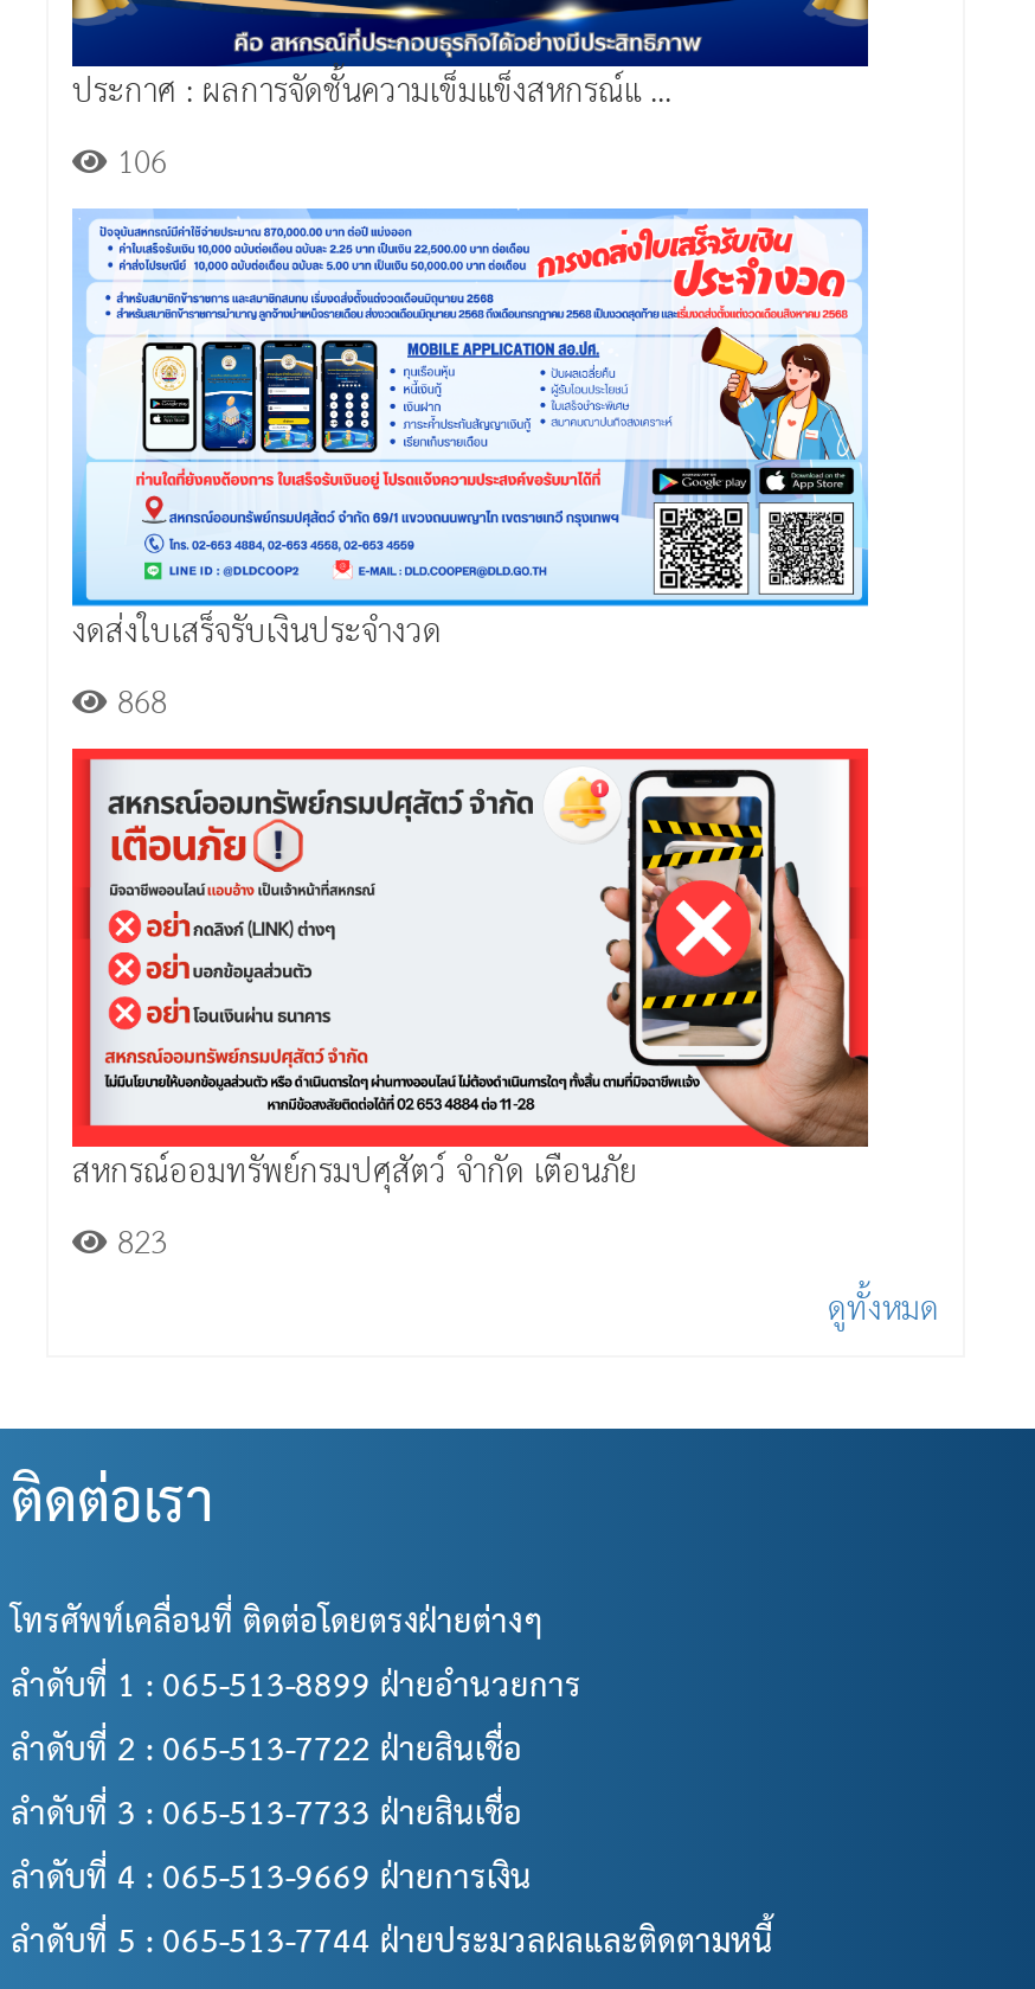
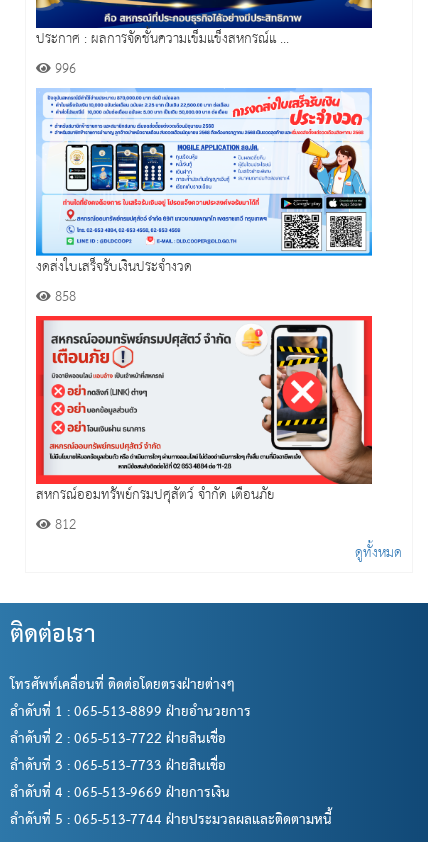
[108,133,167,194] 106 -> [51,56,76,82] 996
[108,673,167,734] 868 -> [51,284,76,310] 858
[108,1213,167,1275] 823 -> [51,512,76,538] 812

